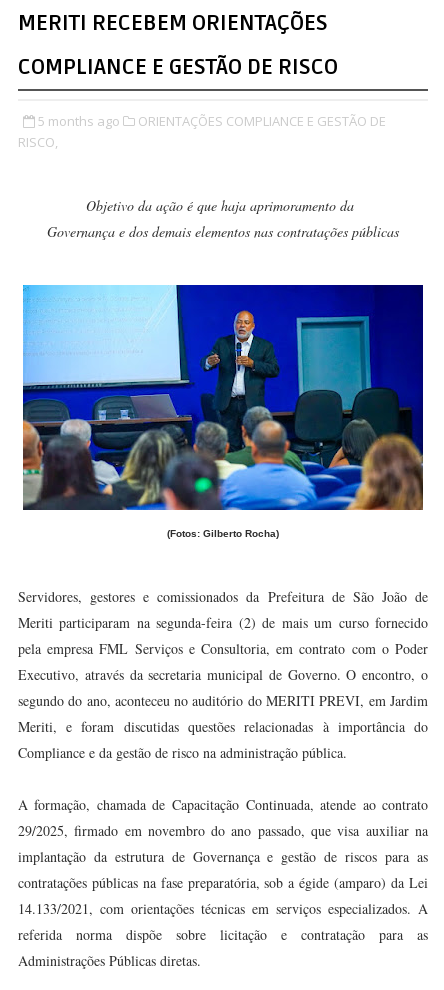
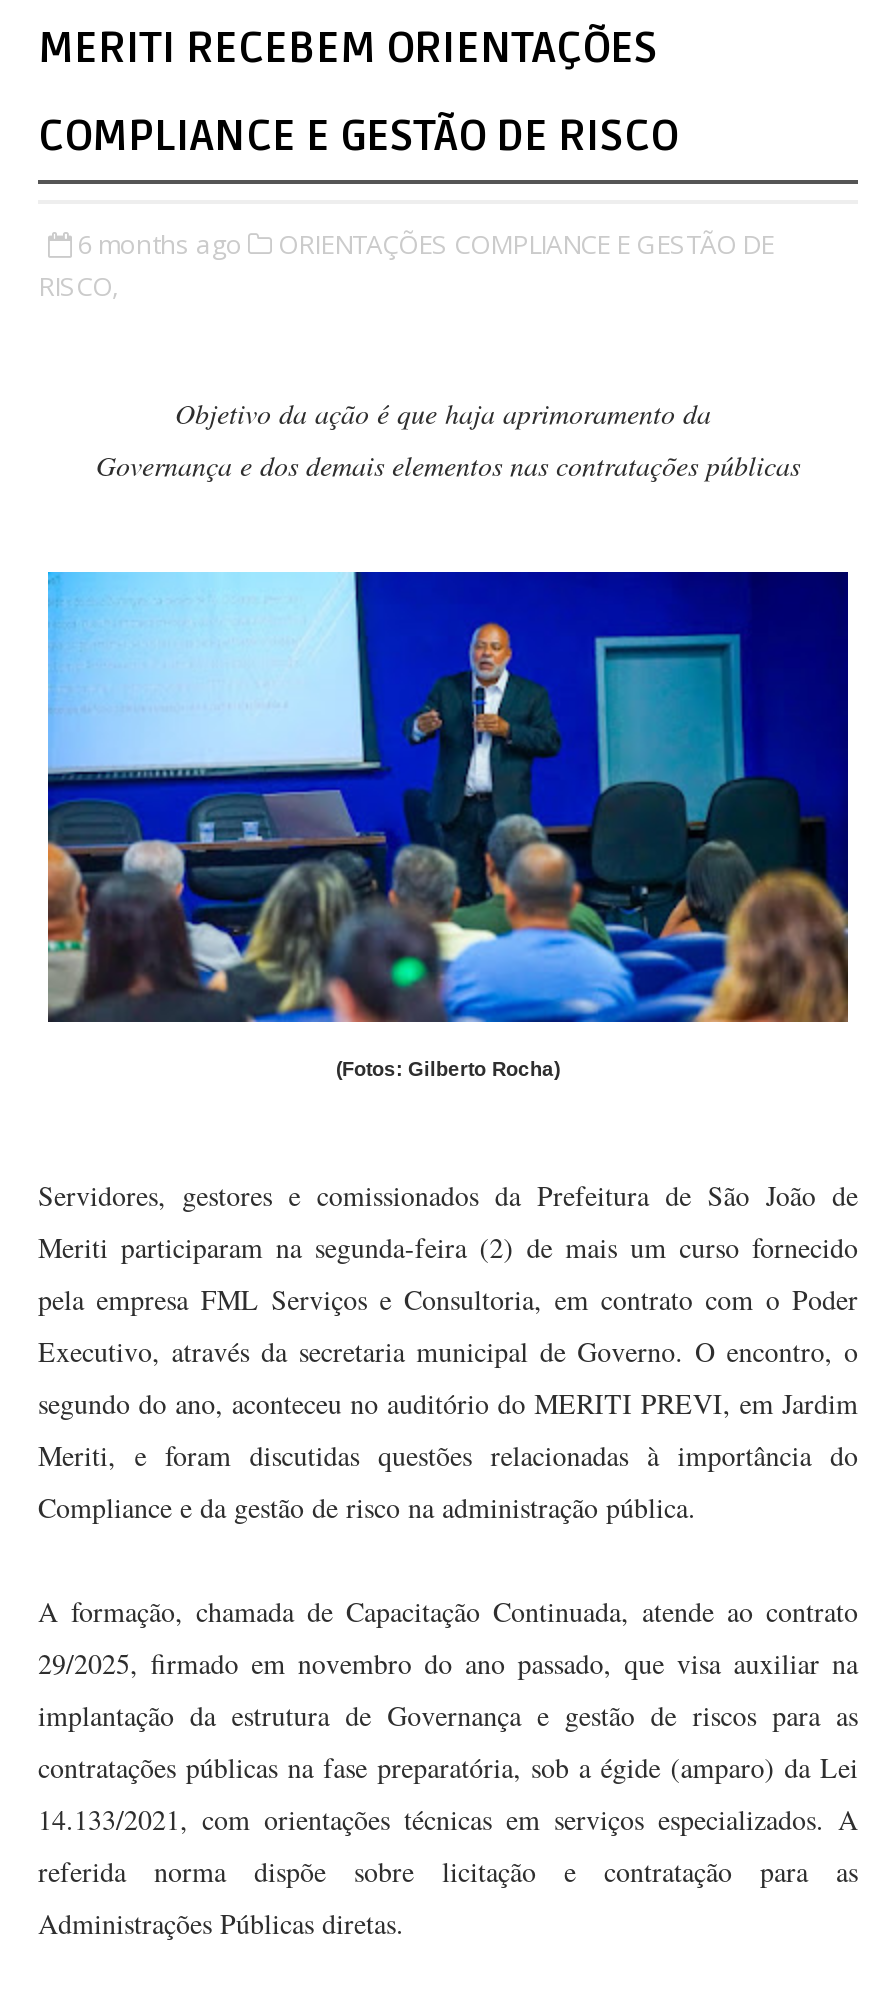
[38,112,386,130] 5 months ago ORIENTAÇÕES COMPLIANCE E GESTÃO DE -> [78,226,774,262] 6 months ago ORIENTAÇÕES COMPLIANCE E GESTÃO DE

